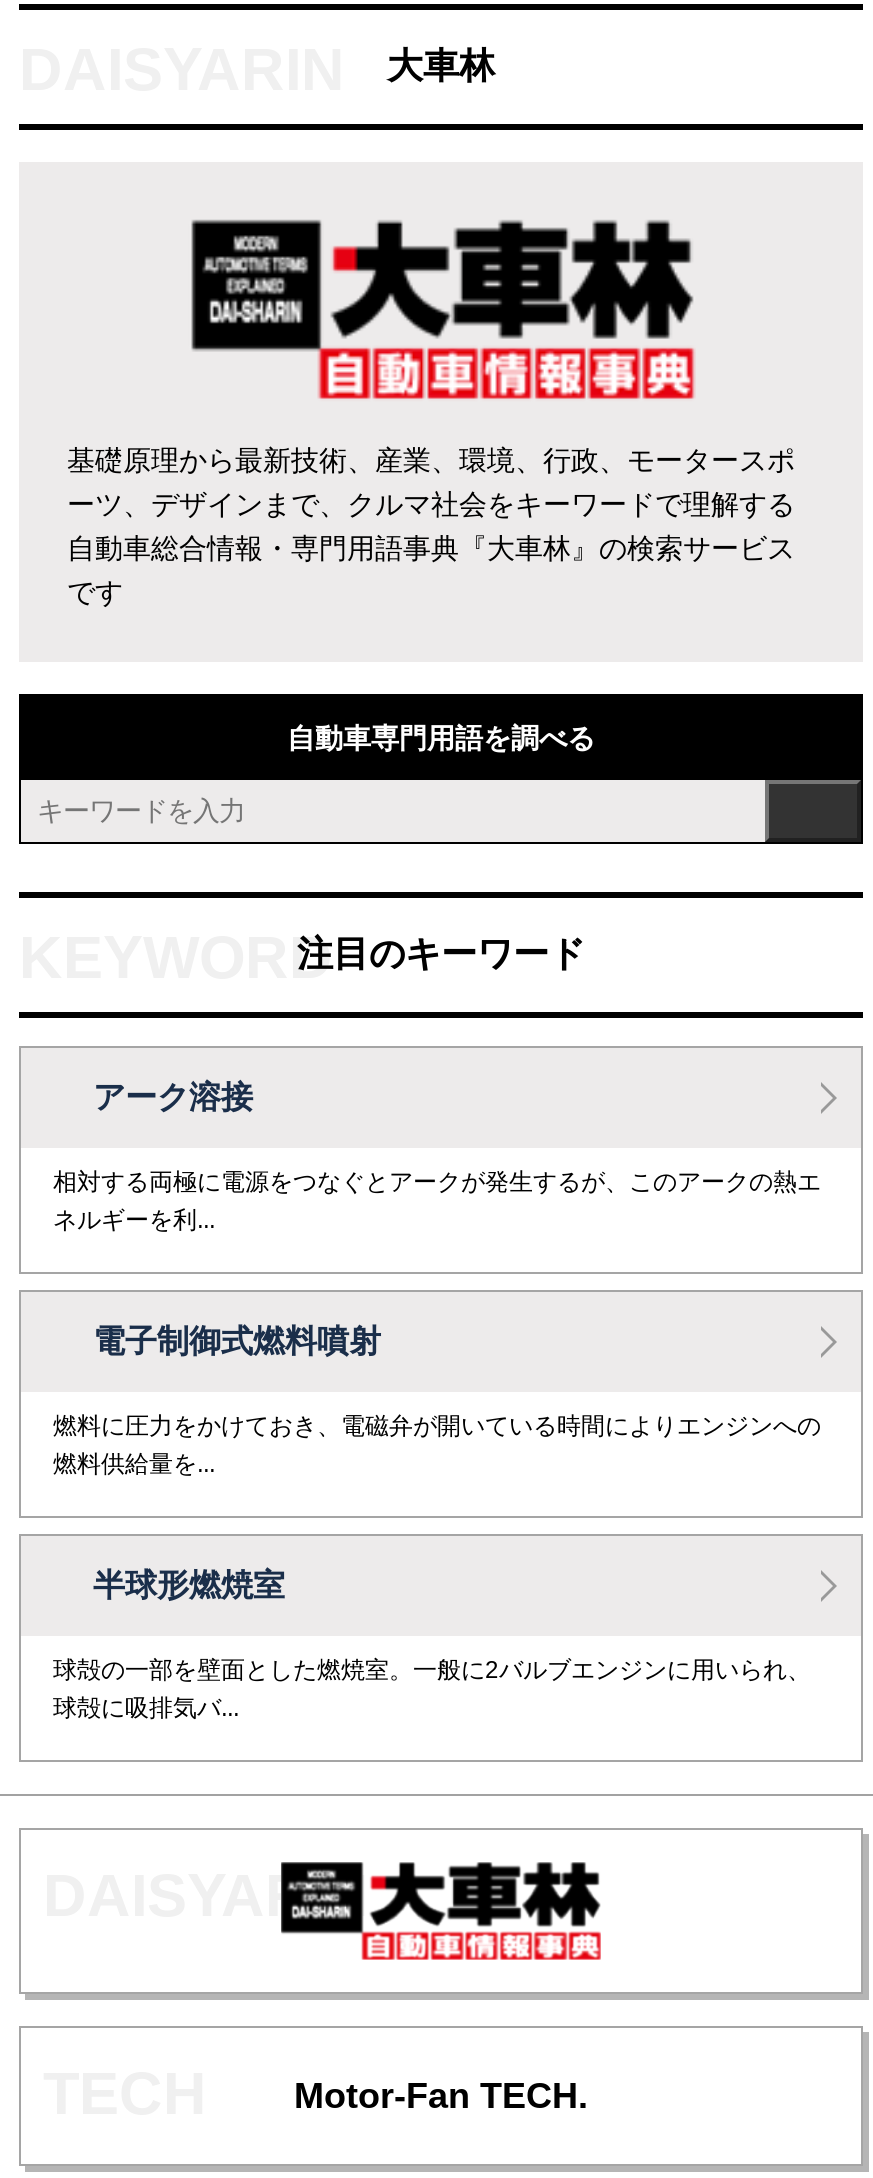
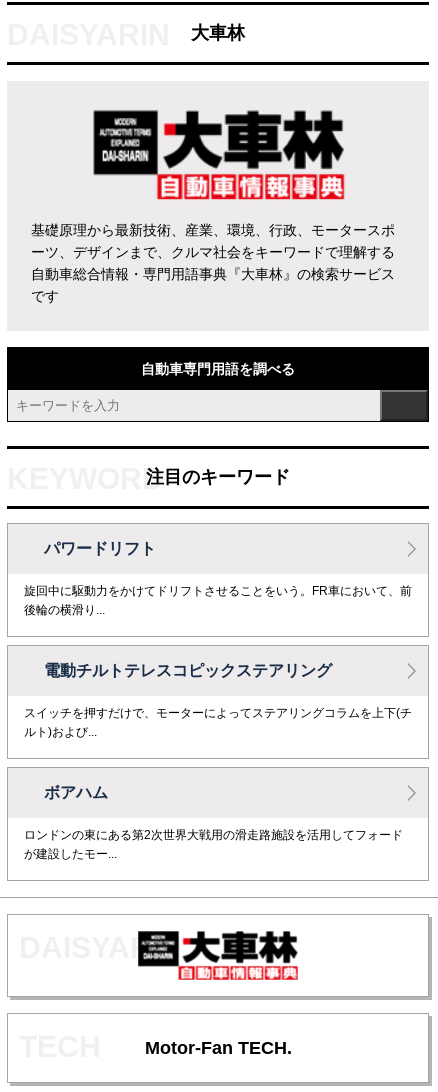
[93,1081,253,1115] アーク溶接 -> [44,540,156,557] パワードリフト
[53,1169,821,1235] 相対する両極に電源をつなぐとアークが発生するが、このアークの熱エ | ネルギーを利... -> [24,584,412,617] 旋回中に駆動力をかけてドリフトさせることをいう。FR車において、前 | 後輪の横滑り...
[93,1325,381,1359] 電子制御式燃料噴射 -> [44,662,332,679] 電動チルトテレスコピックステアリング
[53,1413,821,1479] 燃料に圧力をかけておき、電磁弁が開いている時間によりエンジンへの | 燃料供給量を... -> [24,706,412,739] スイッチを押すだけで、モーターによってステアリングコラムを上下(チ | ルト)および...
[93,1569,285,1603] 半球形燃焼室 -> [44,784,108,801] ボアハム
[53,1657,811,1723] 球殻の一部を壁面とした燃焼室。一般に2バルブエンジンに用いられ、 | 球殻に吸排気バ... -> [24,828,403,861] ロンドンの東にある第2次世界大戦用の滑走路施設を活用してフォード | が建設したモー...

